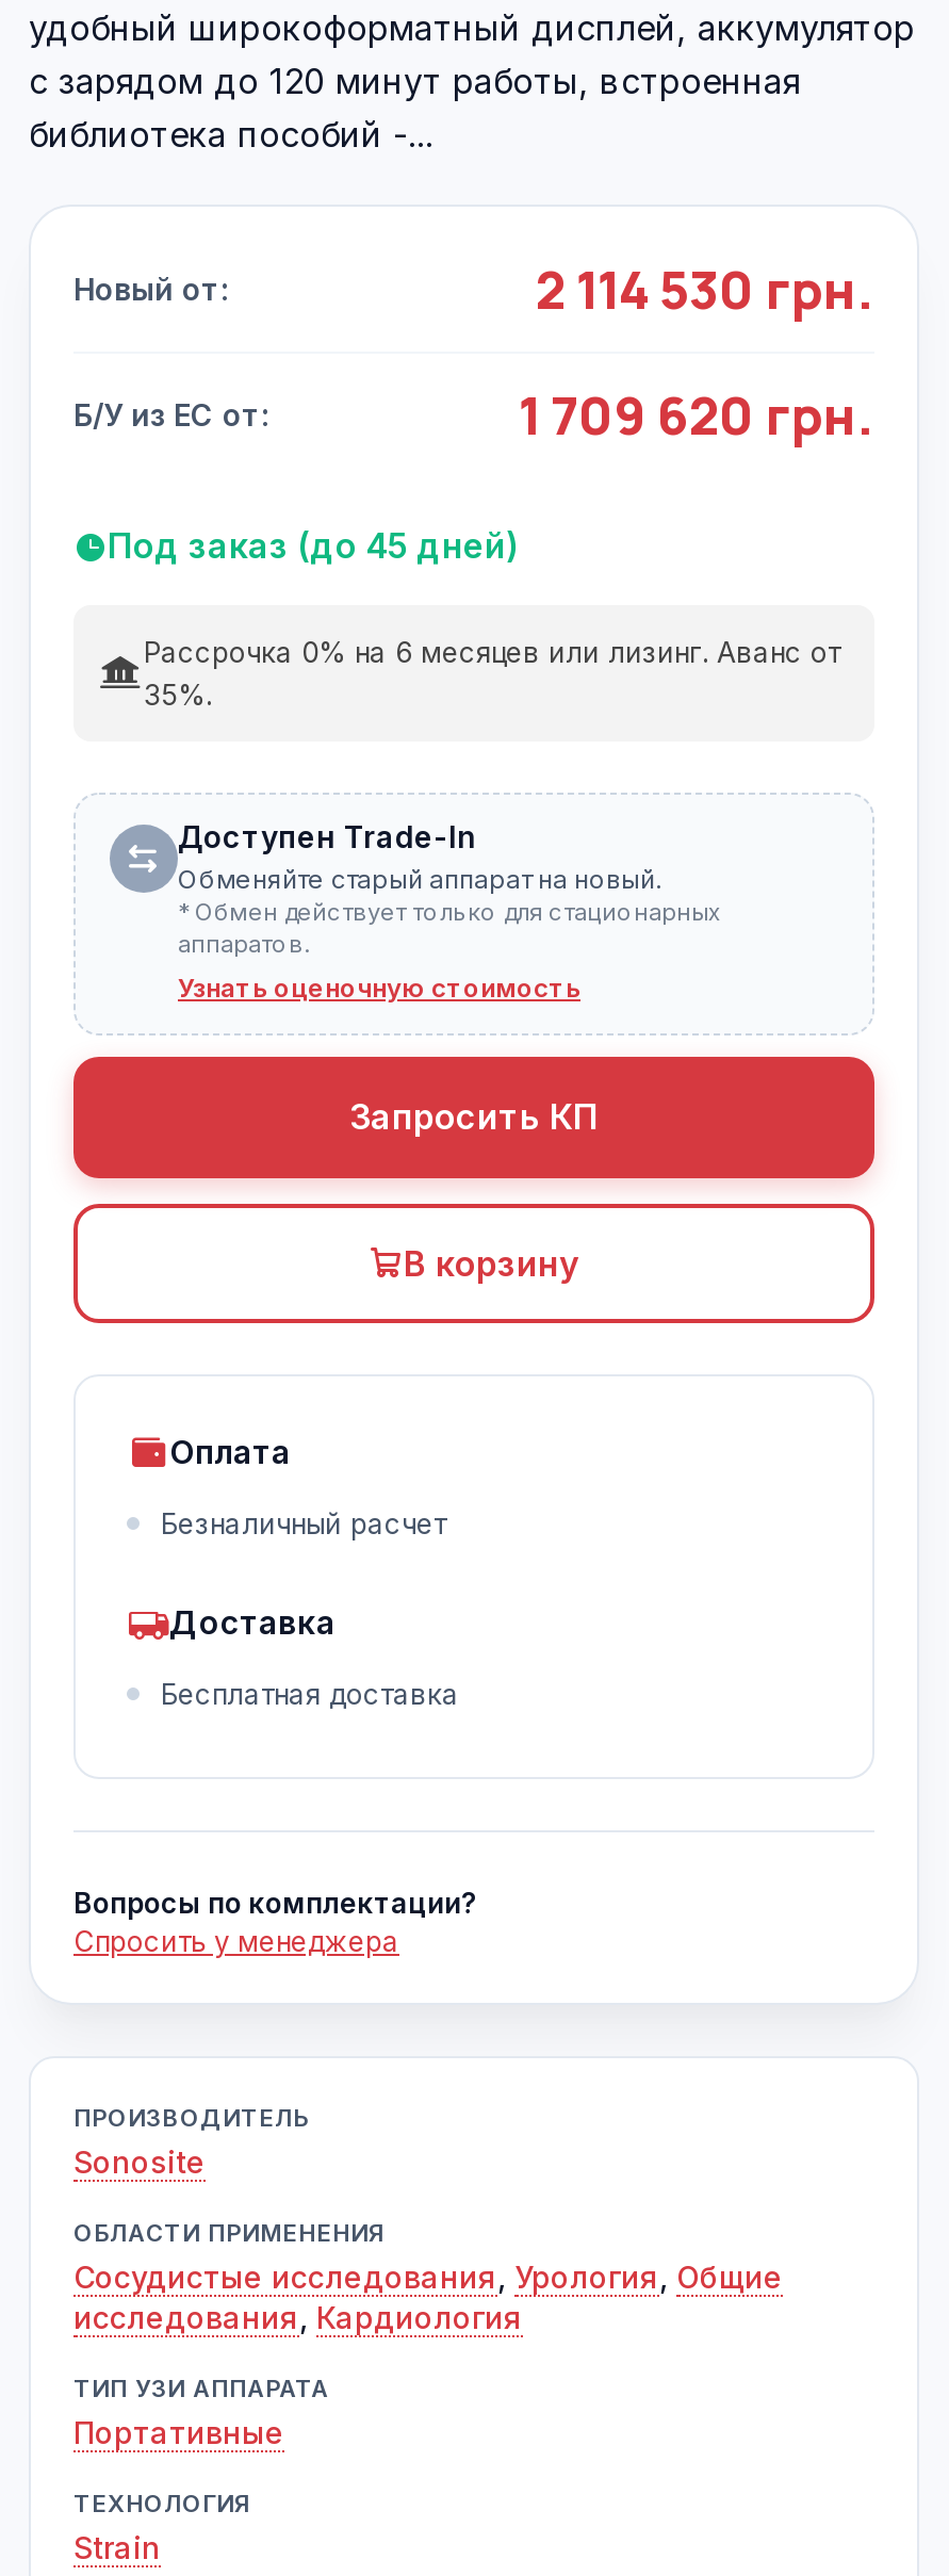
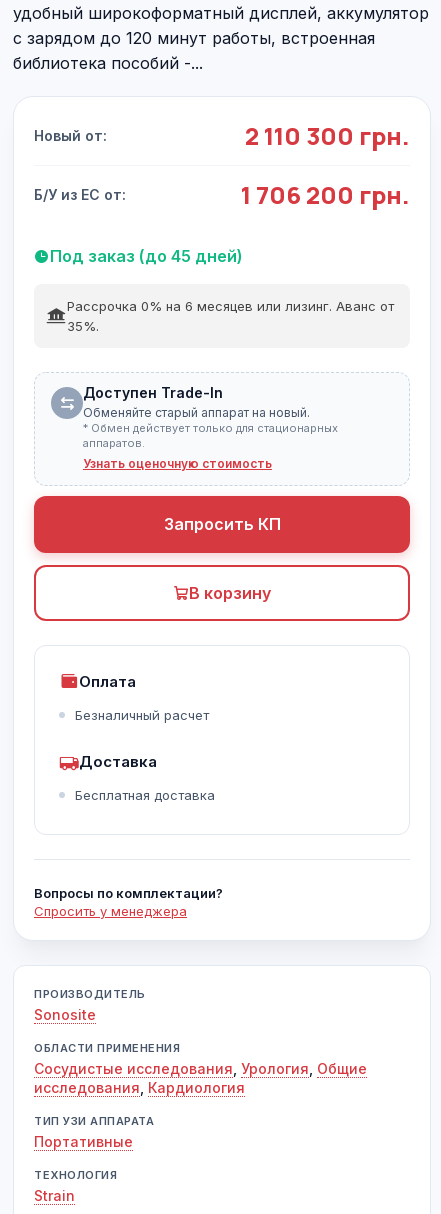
[536,254,874,324] 2 114 530 грн. -> [245,119,410,152] 2 110 300 грн.
[519,379,874,450] 1 709 620 грн. -> [241,178,410,211] 1 706 200 грн.

